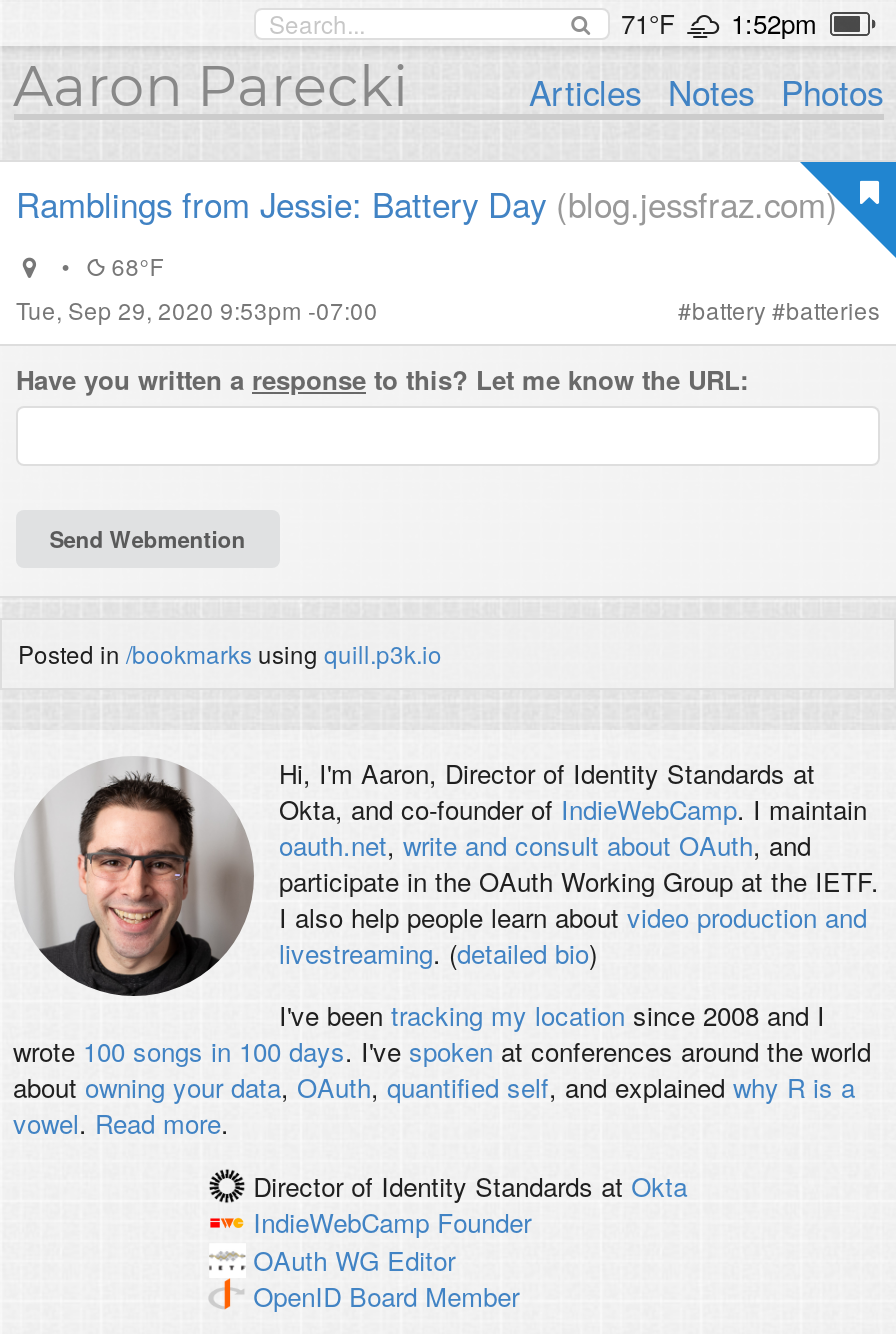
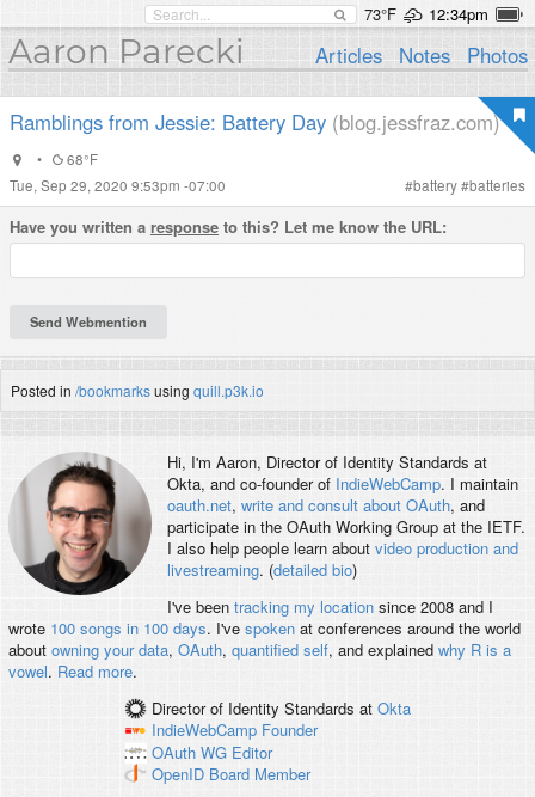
[621,4,817,42] 71°F | 1:52pm -> [364,2,488,25] 73°F | 12:34pm

